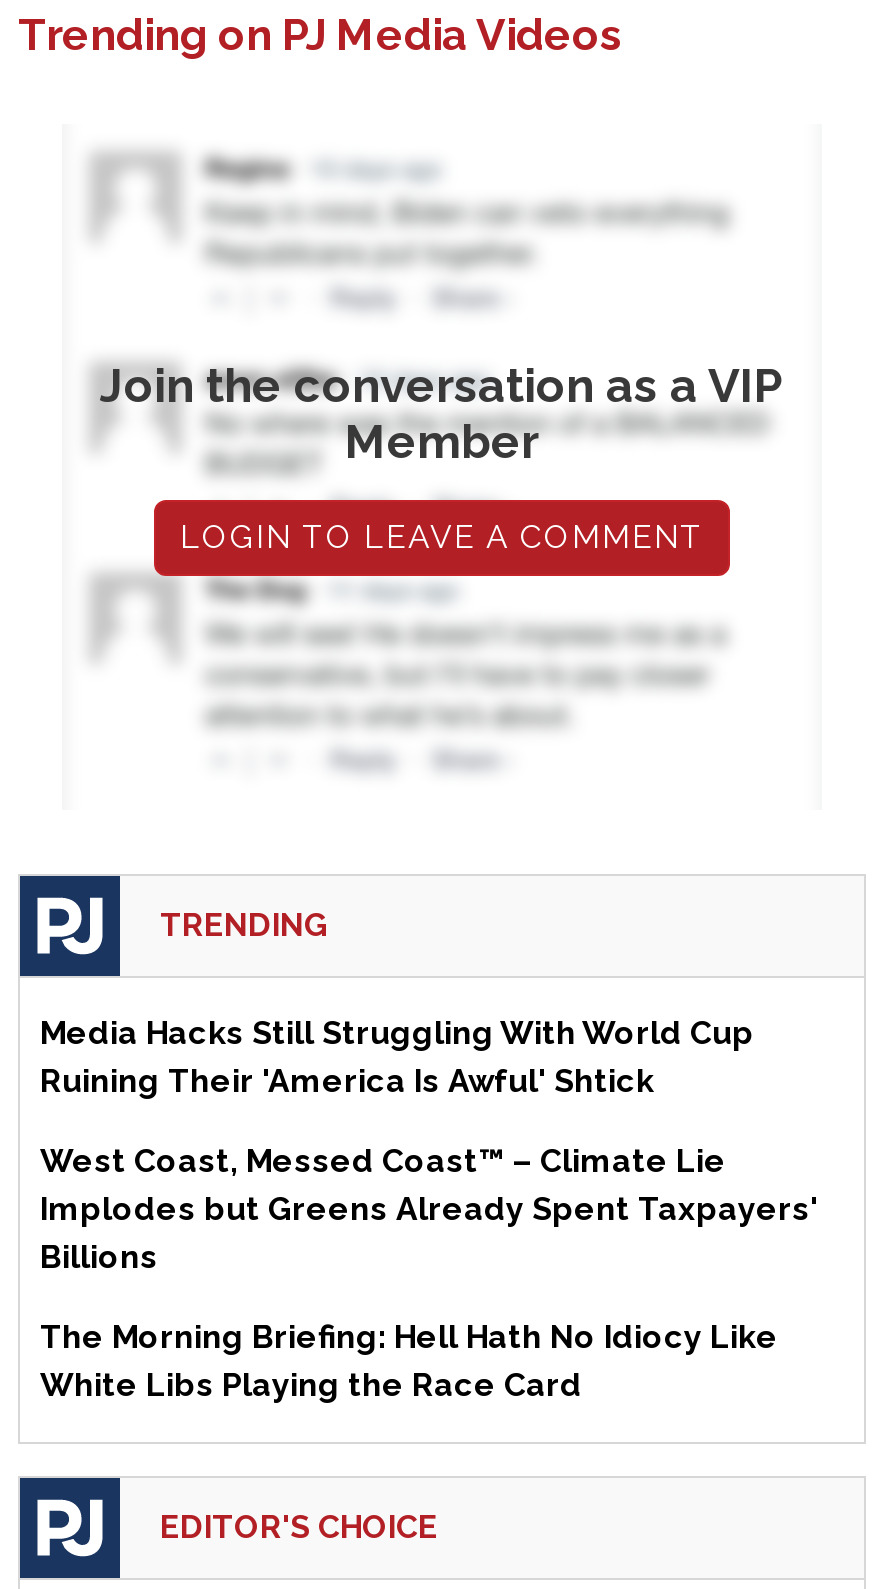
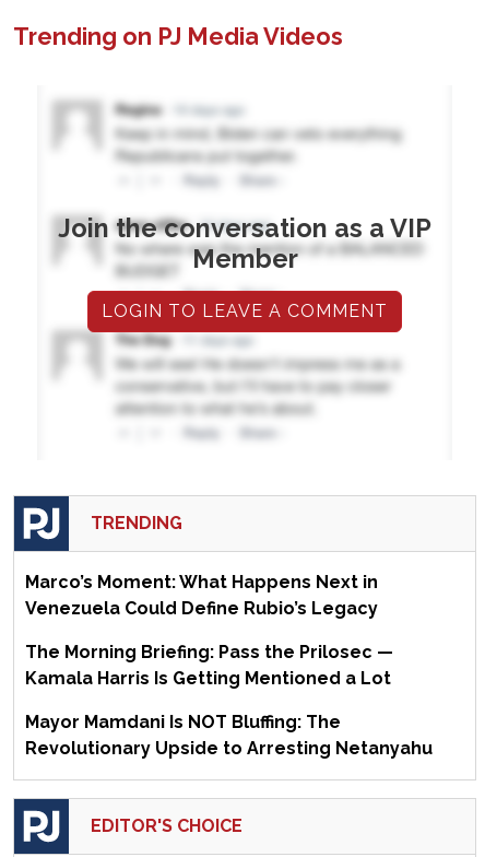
[40,1014,754,1100] Media Hacks Still Struggling With World Cup | Ruining Their 'America Is Awful' Shtick -> [25,572,378,619] Marco’s Moment: What Happens Next in | Venezuela Could Define Rubio’s Legacy
[40,1142,818,1276] West Coast, Messed Coast™ – Climate Lie | Implodes but Greens Already Spent Taxpayers' | Billions -> [25,642,393,689] The Morning Briefing: Pass the Prilosec — | Kamala Harris Is Getting Mentioned a Lot
[40,1318,778,1404] The Morning Briefing: Hell Hath No Idiocy Like | White Libs Playing the Race Card -> [25,712,433,759] Mayor Mamdani Is NOT Bluffing: The | Revolutionary Upside to Arresting Netanyahu

